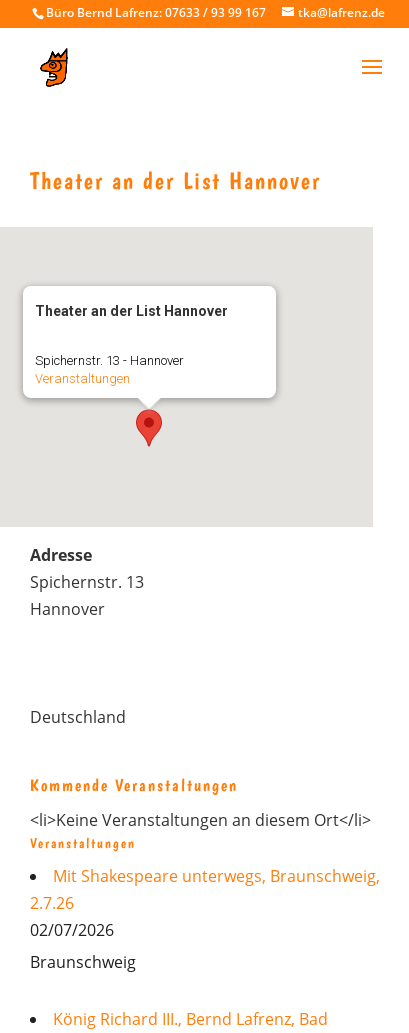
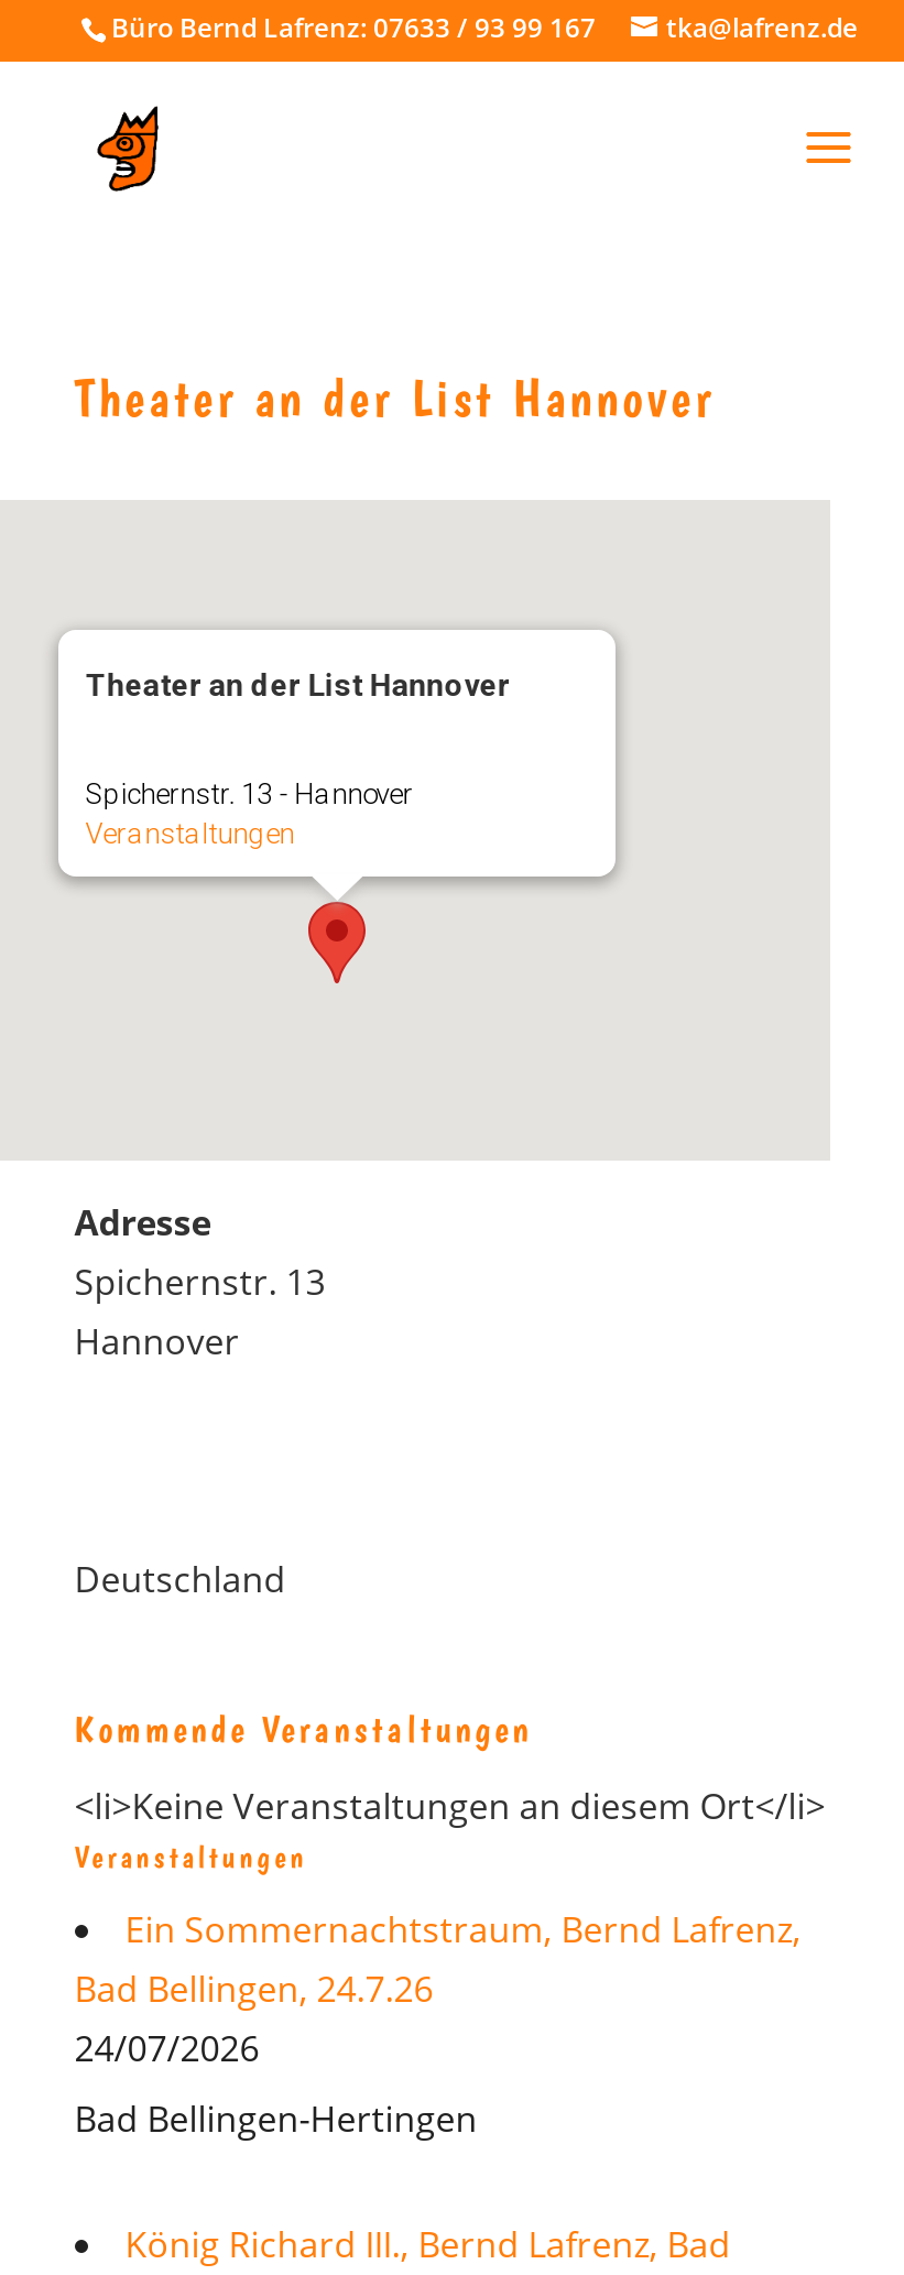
[30,865,380,941] Mit Shakespeare unterwegs, Braunschweig, | 2.7.26 | 02/07/2026 -> [74,1905,801,2072] Ein Sommernachtstraum, Bernd Lafrenz, | Bad Bellingen, 24.7.26 | 24/07/2026
[30,951,136,973] Braunschweig -> [74,2094,477,2143] Bad Bellingen-Hertingen

